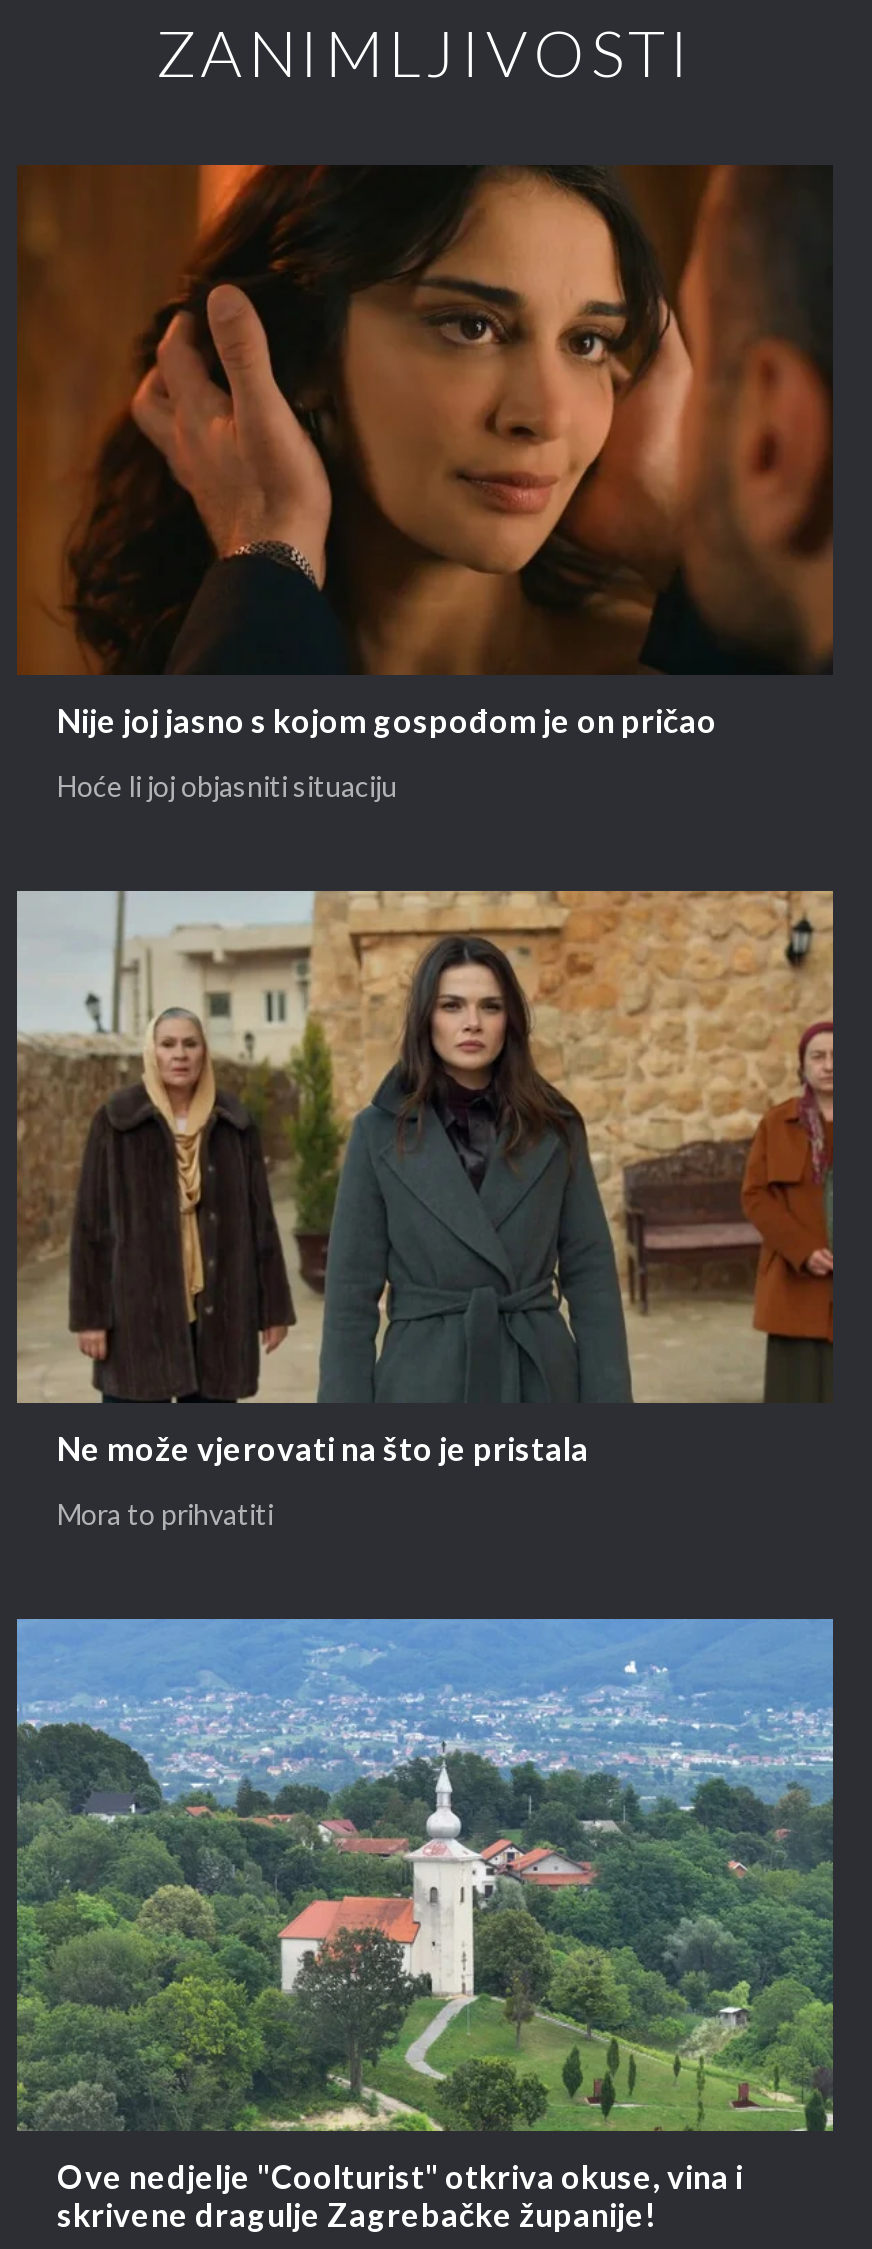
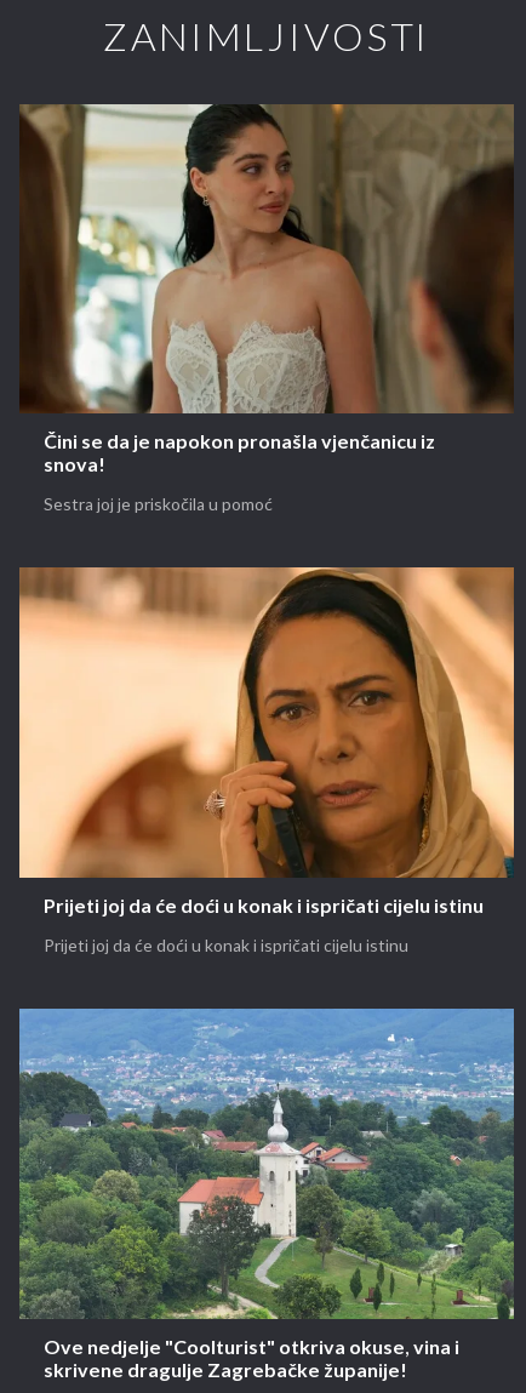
[17,163,833,744] [image] | Nije joj jasno s kojom gospođom je on pričao -> [19,103,514,478] [image] | Čini se da je napokon pronašla vjenčanicu iz | snova!
[57,772,397,806] Hoće li joj objasniti situaciju -> [44,495,273,516] Sestra joj je priskočila u pomoć
[15,889,835,1471] [image] | Ne može vjerovati na što je pristala -> [18,566,515,919] [image] | Prijeti joj da će doći u konak i ispričati cijelu istinu
[57,1499,273,1533] Mora to prihvatiti -> [44,936,408,957] Prijeti joj da će doći u konak i ispričati cijelu istinu

